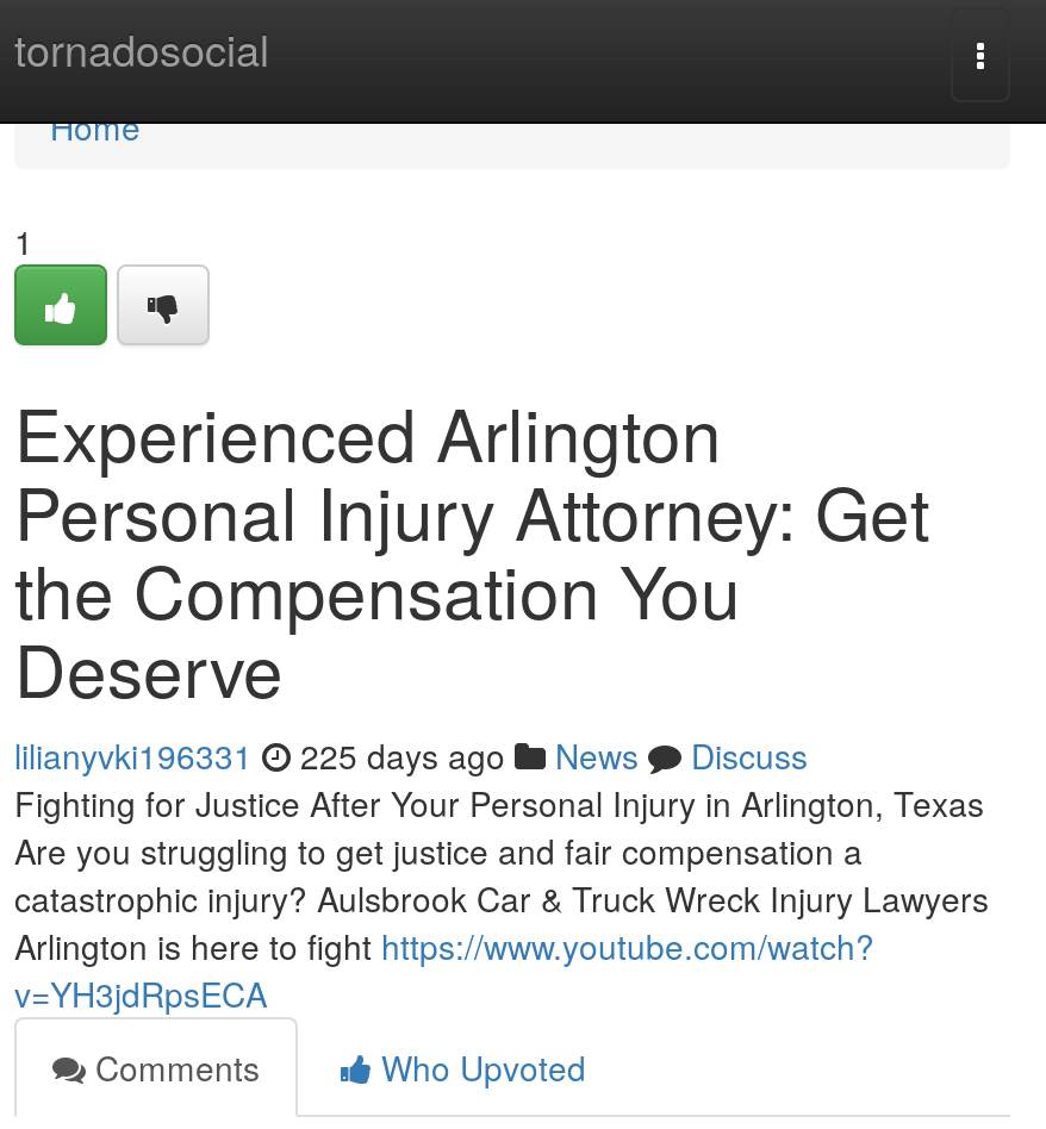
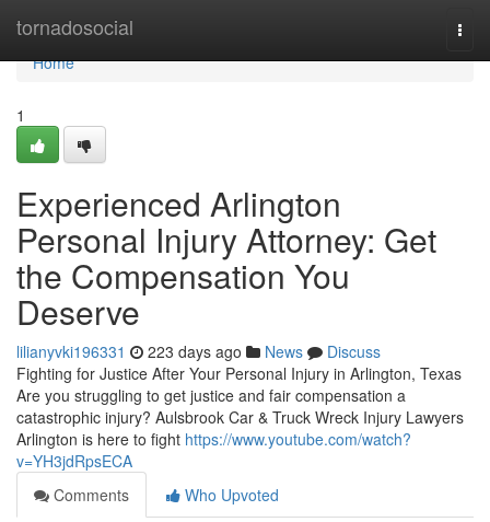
[14,731,808,779] lilianyvki196331 225 days ago News Discuss -> [16,340,381,362] lilianyvki196331 223 days ago News Discuss

